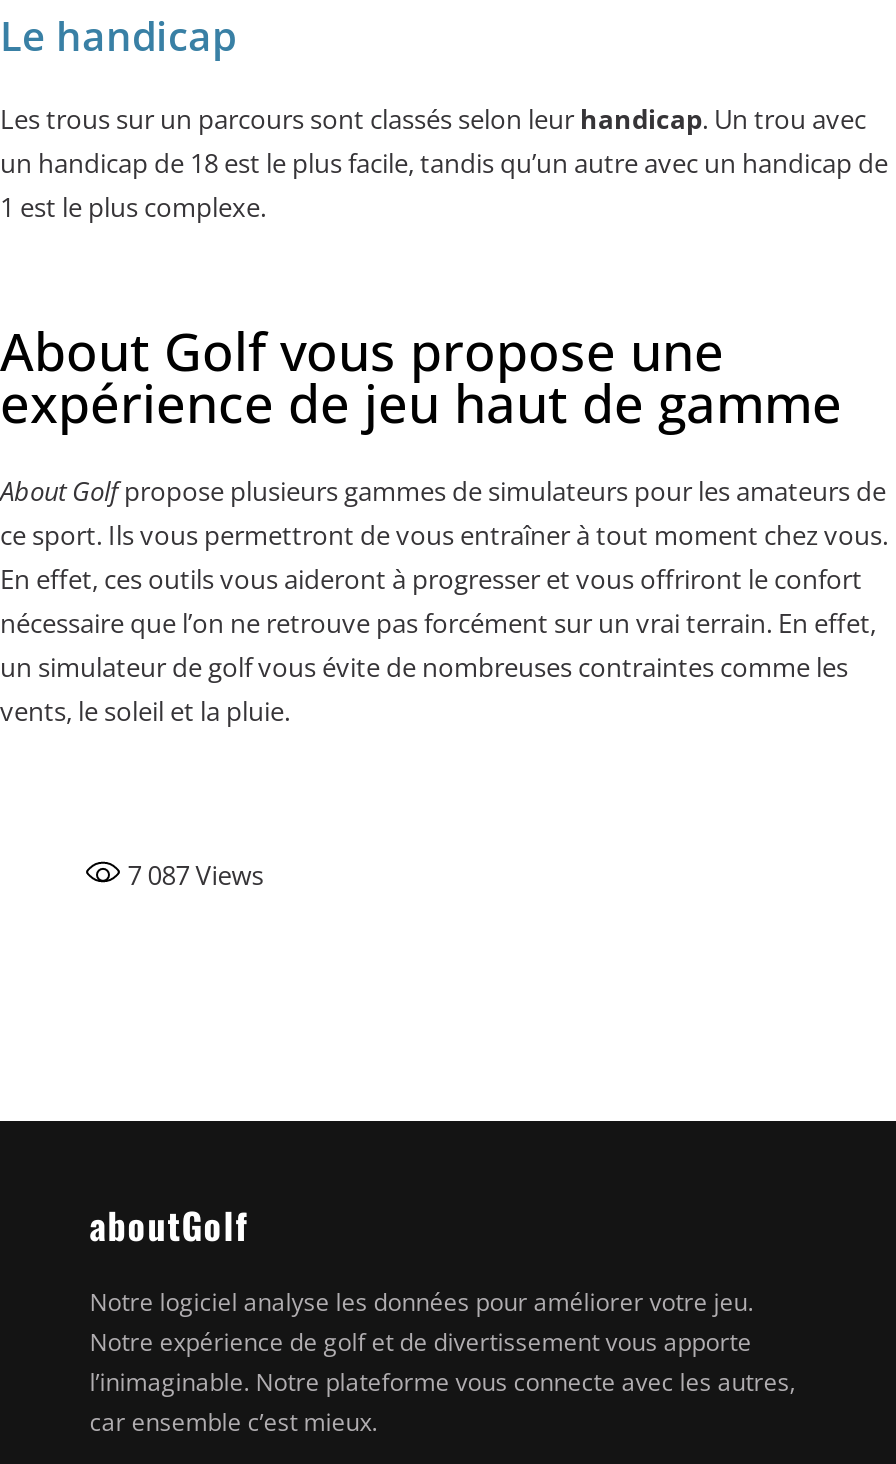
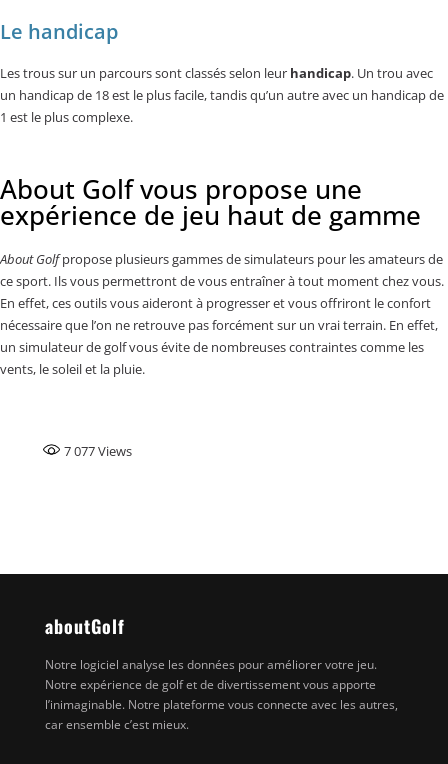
[128,857,264,893] 7 087 Views -> [64,442,132,460] 7 077 Views

